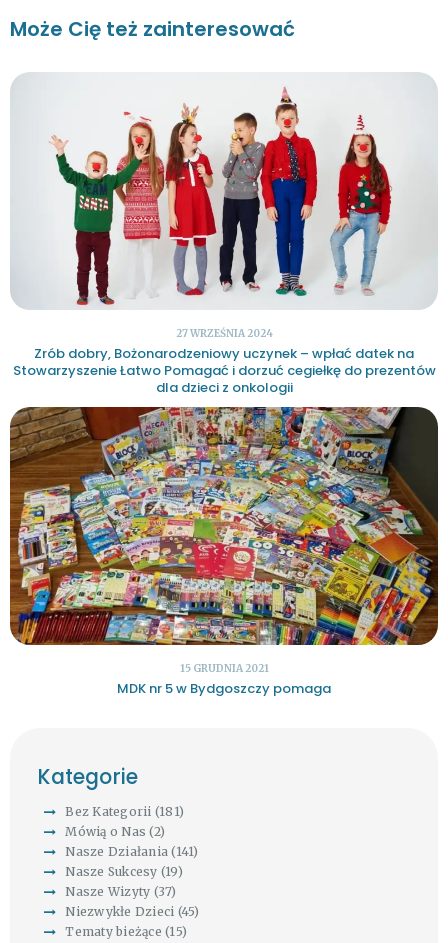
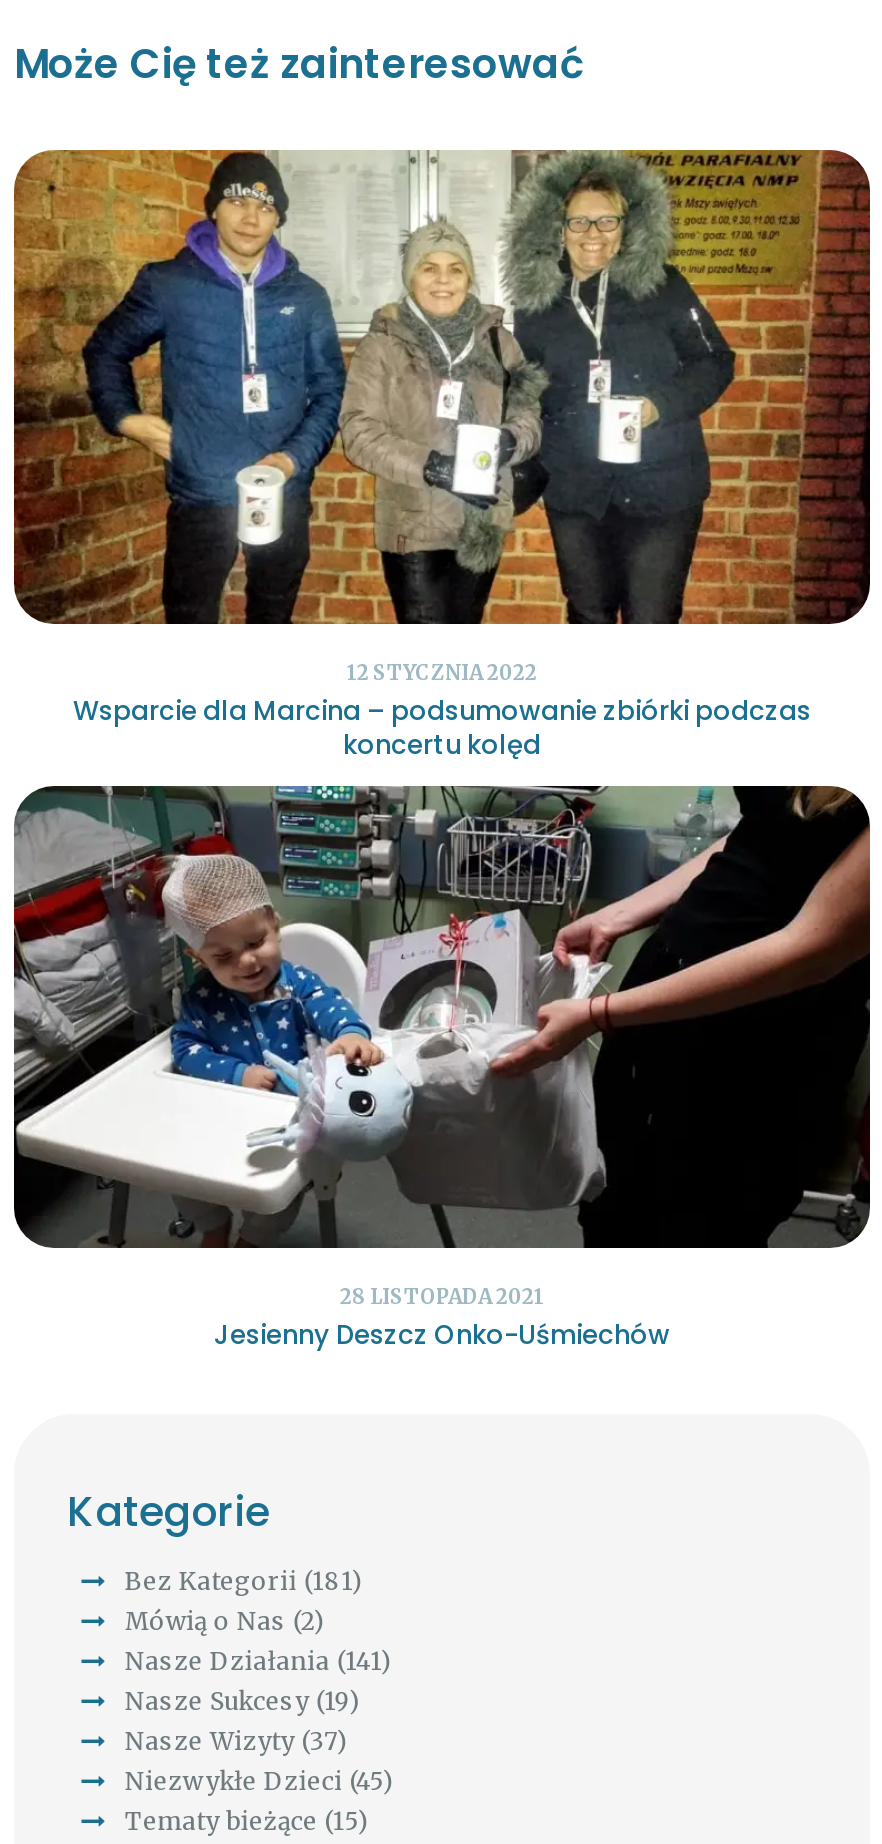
[10,73,438,397] [image] | 27 WRZEŚNIA 2024 | Zrób dobry, Bożonarodzeniowy uczynek – wpłać datek na | Stowarzyszenie Łatwo Pomagać i dorzuć cegiełkę do prezentów | dla dzieci z onkologii -> [12,148,872,764] [image] | 12 STYCZNIA 2022 | Wsparcie dla Marcina – podsumowanie zbiórki podczas | koncertu kolęd
[9,406,439,698] [image] | 15 GRUDNIA 2021 | MDK nr 5 w Bydgoszczy pomaga -> [12,784,872,1354] [image] | 28 LISTOPADA 2021 | Jesienny Deszcz Onko-Uśmiechów

